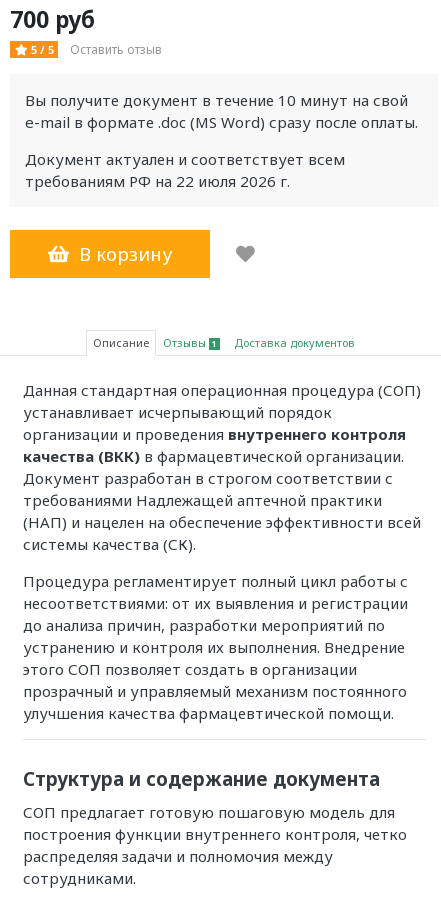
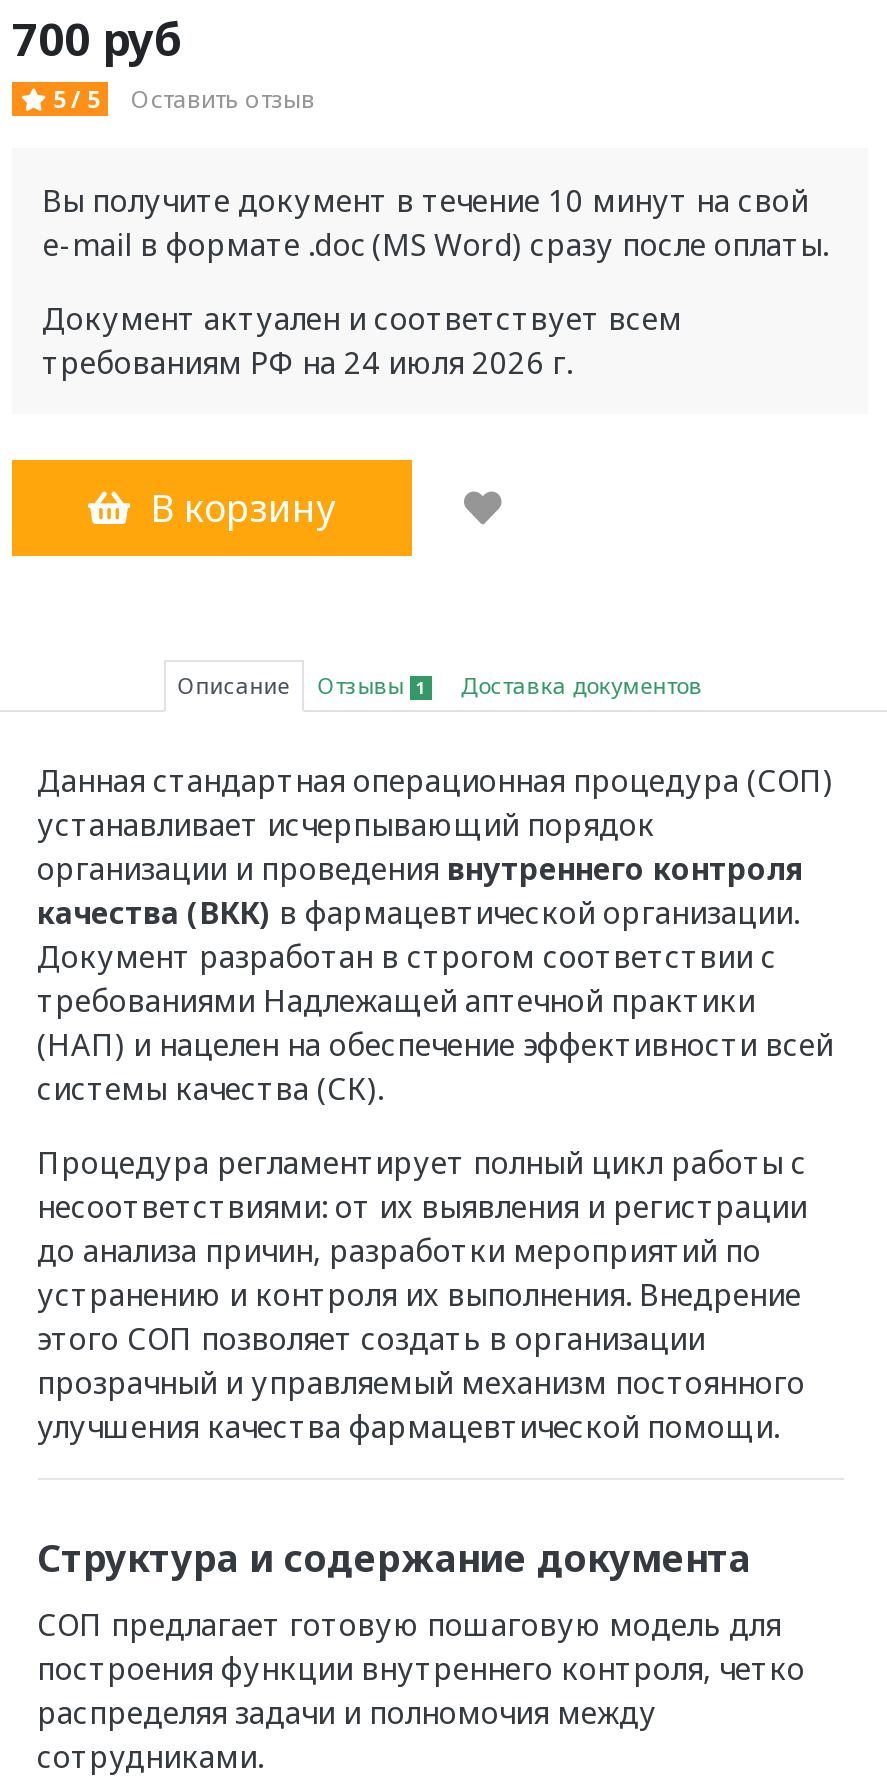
[25,171,290,191] требованиям РФ на 22 июля 2026 г. -> [42,343,572,383] требованиям РФ на 24 июля 2026 г.

